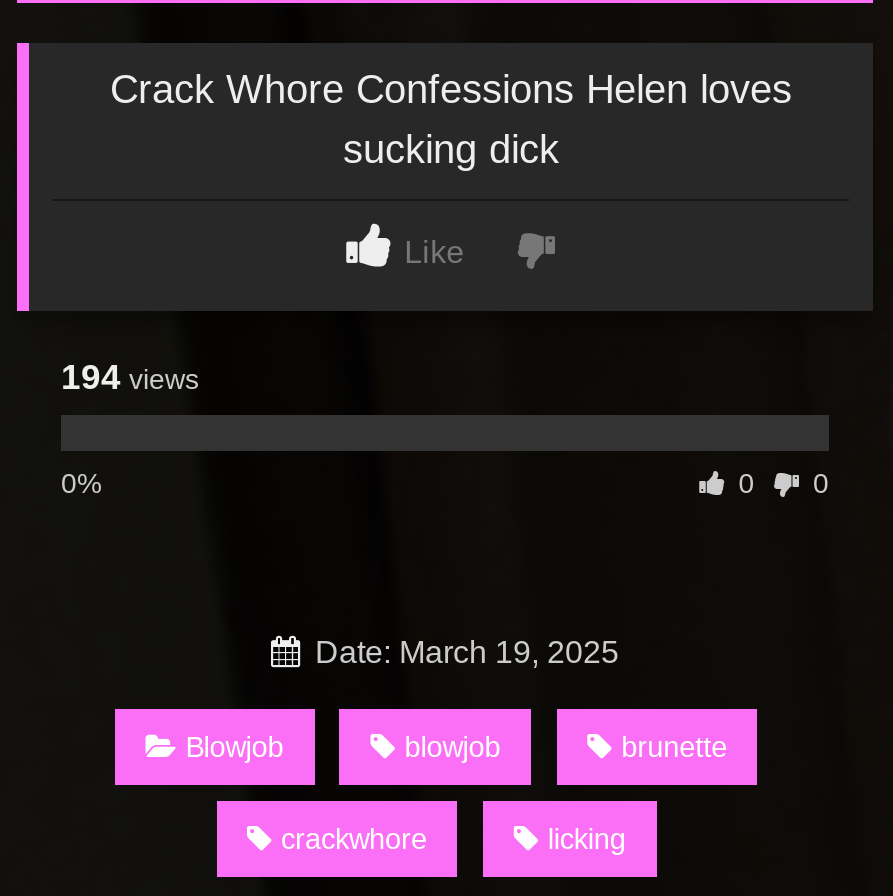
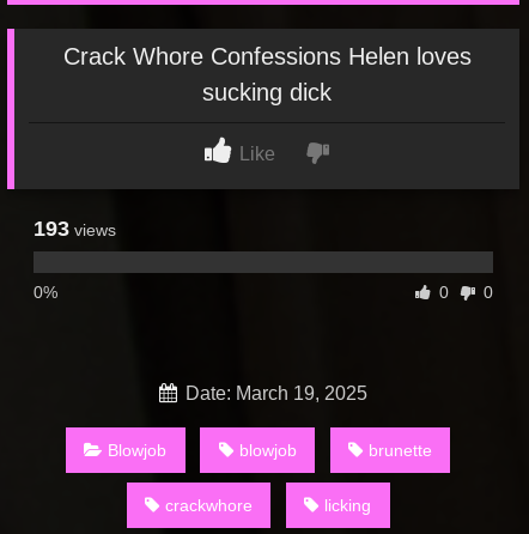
[61,358,199,398] 194 views -> [34,217,116,241] 193 views

